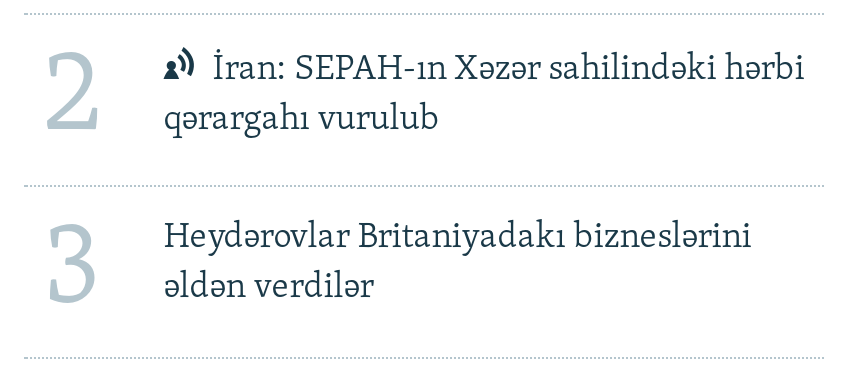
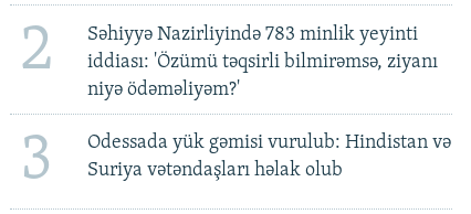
[164,52,804,140] İran: SEPAH-ın Xəzər sahilindəki hərbi | qərargahı vurulub -> [87,24,438,100] Səhiyyə Nazirliyində 783 minlik yeyinti | iddiası: 'Özümü təqsirli bilmirəmsə, ziyanı | niyə ödəməliyəm?'
[164,220,752,308] Heydərovlar Britaniyadakı bizneslərini | əldən verdilər -> [87,133,451,181] Odessada yük gəmisi vurulub: Hindistan və | Suriya vətəndaşları həlak olub

